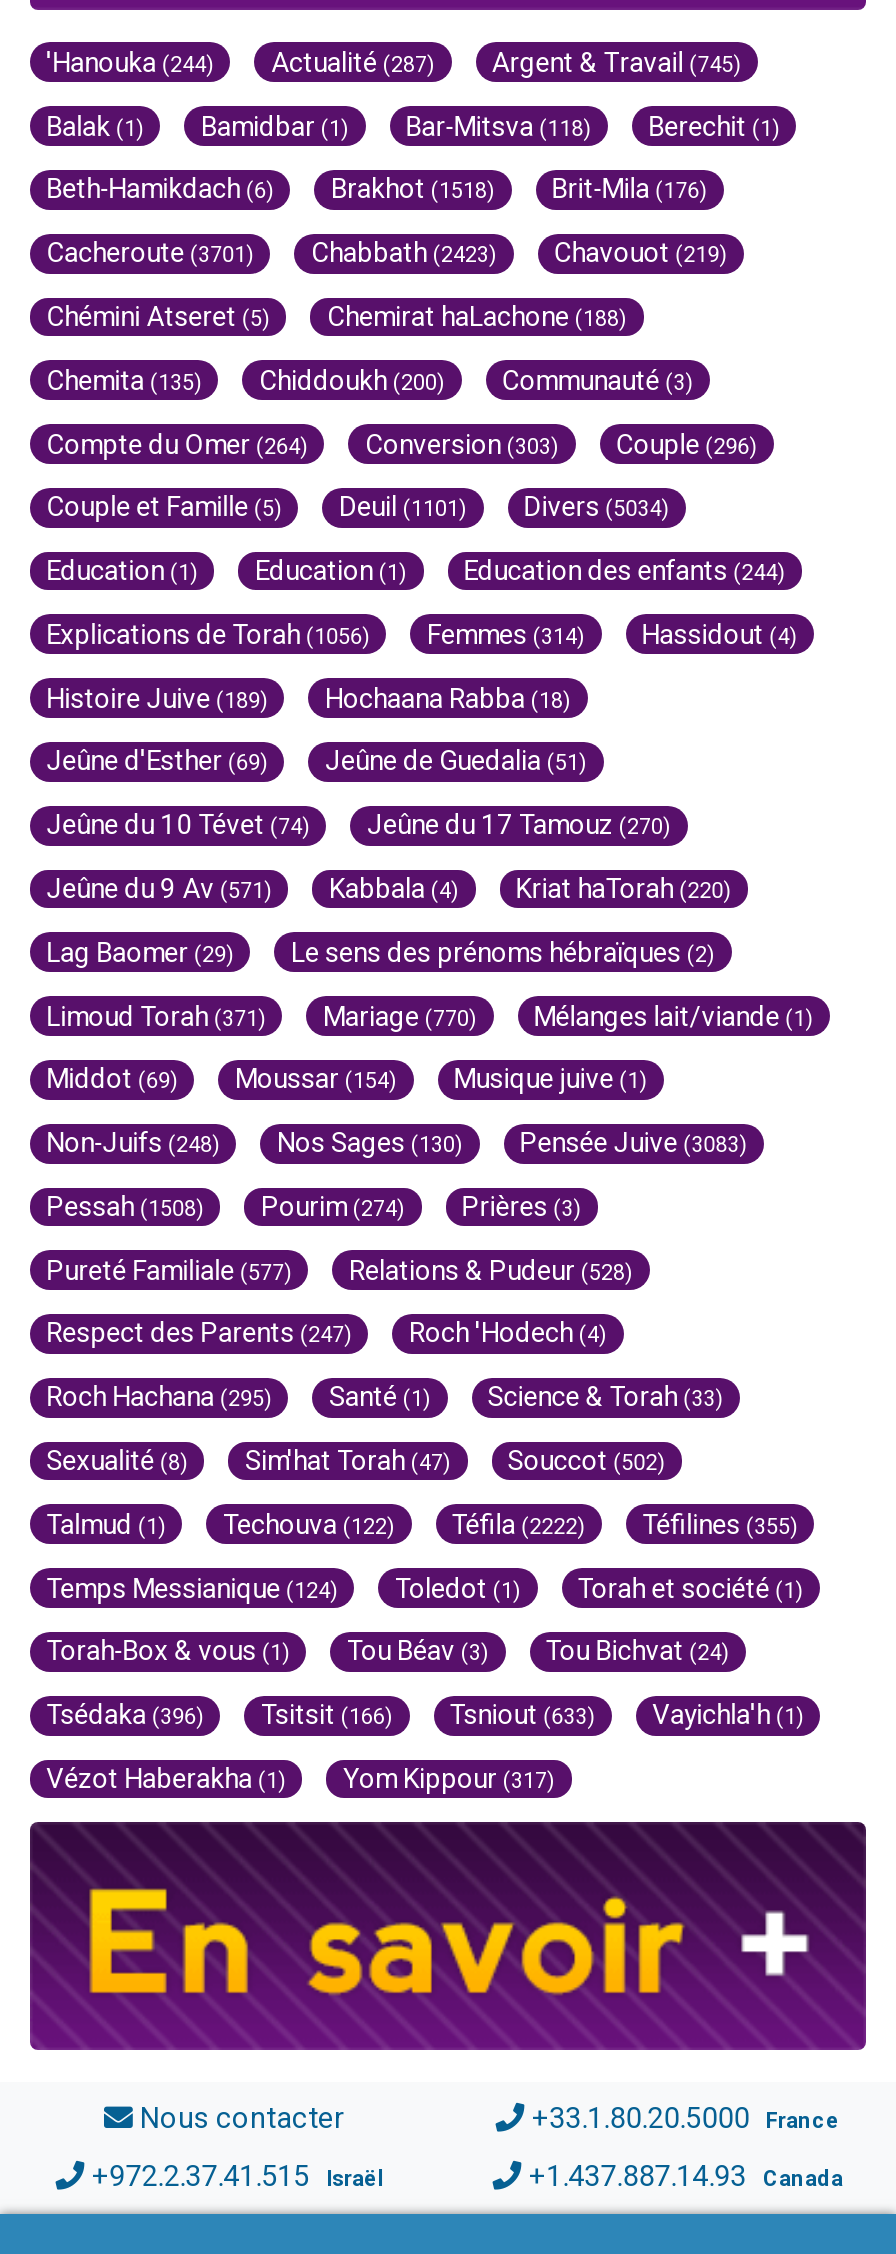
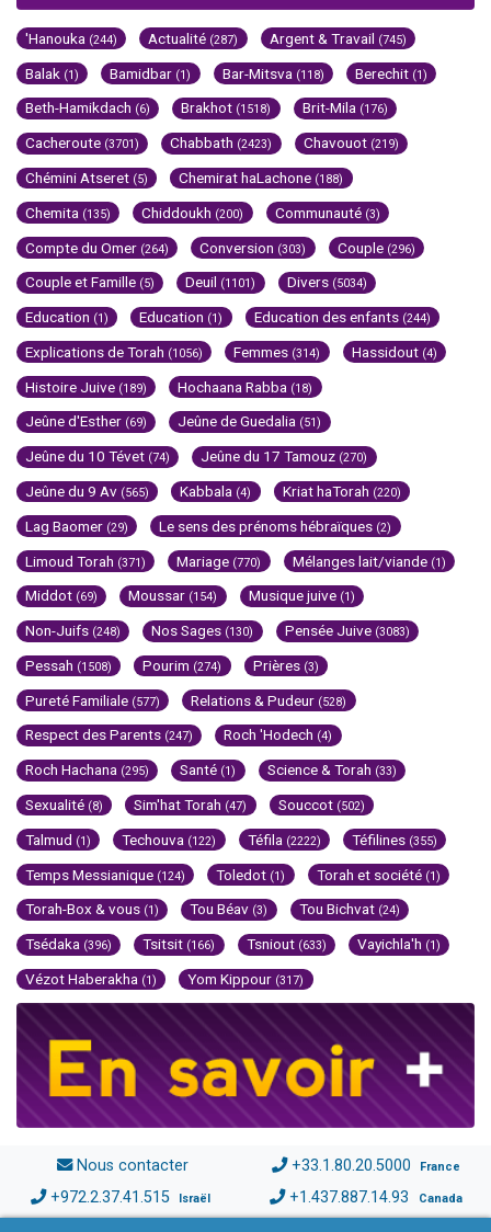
[46,872,732,904] Jeûne du 9 Av (571) Kabbala (4) Kriat haTorah (220) -> [25,482,401,500] Jeûne du 9 Av (565) Kabbala (4) Kriat haTorah (220)

